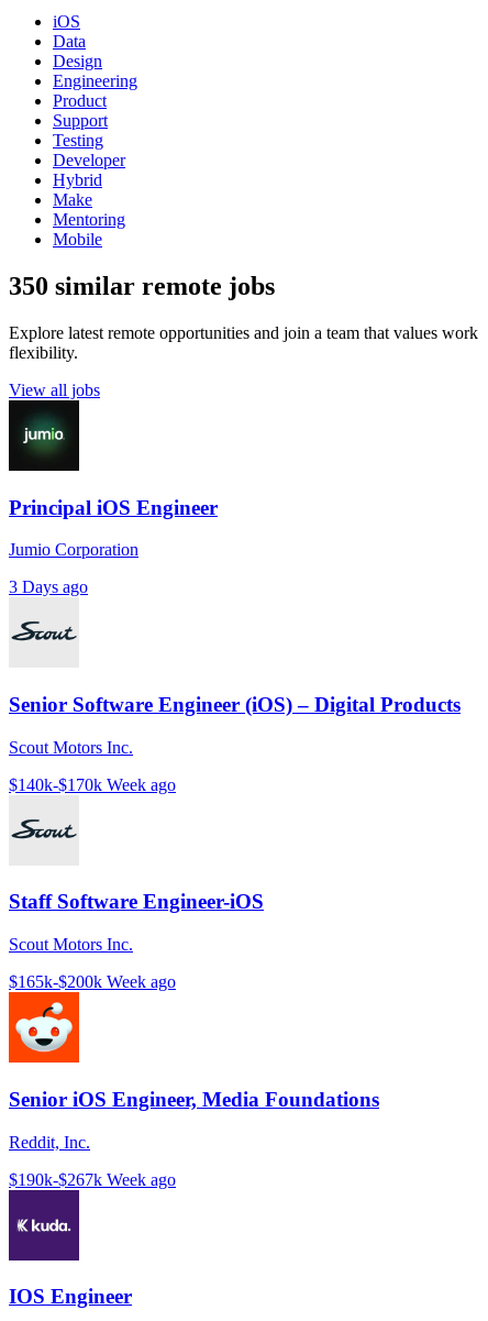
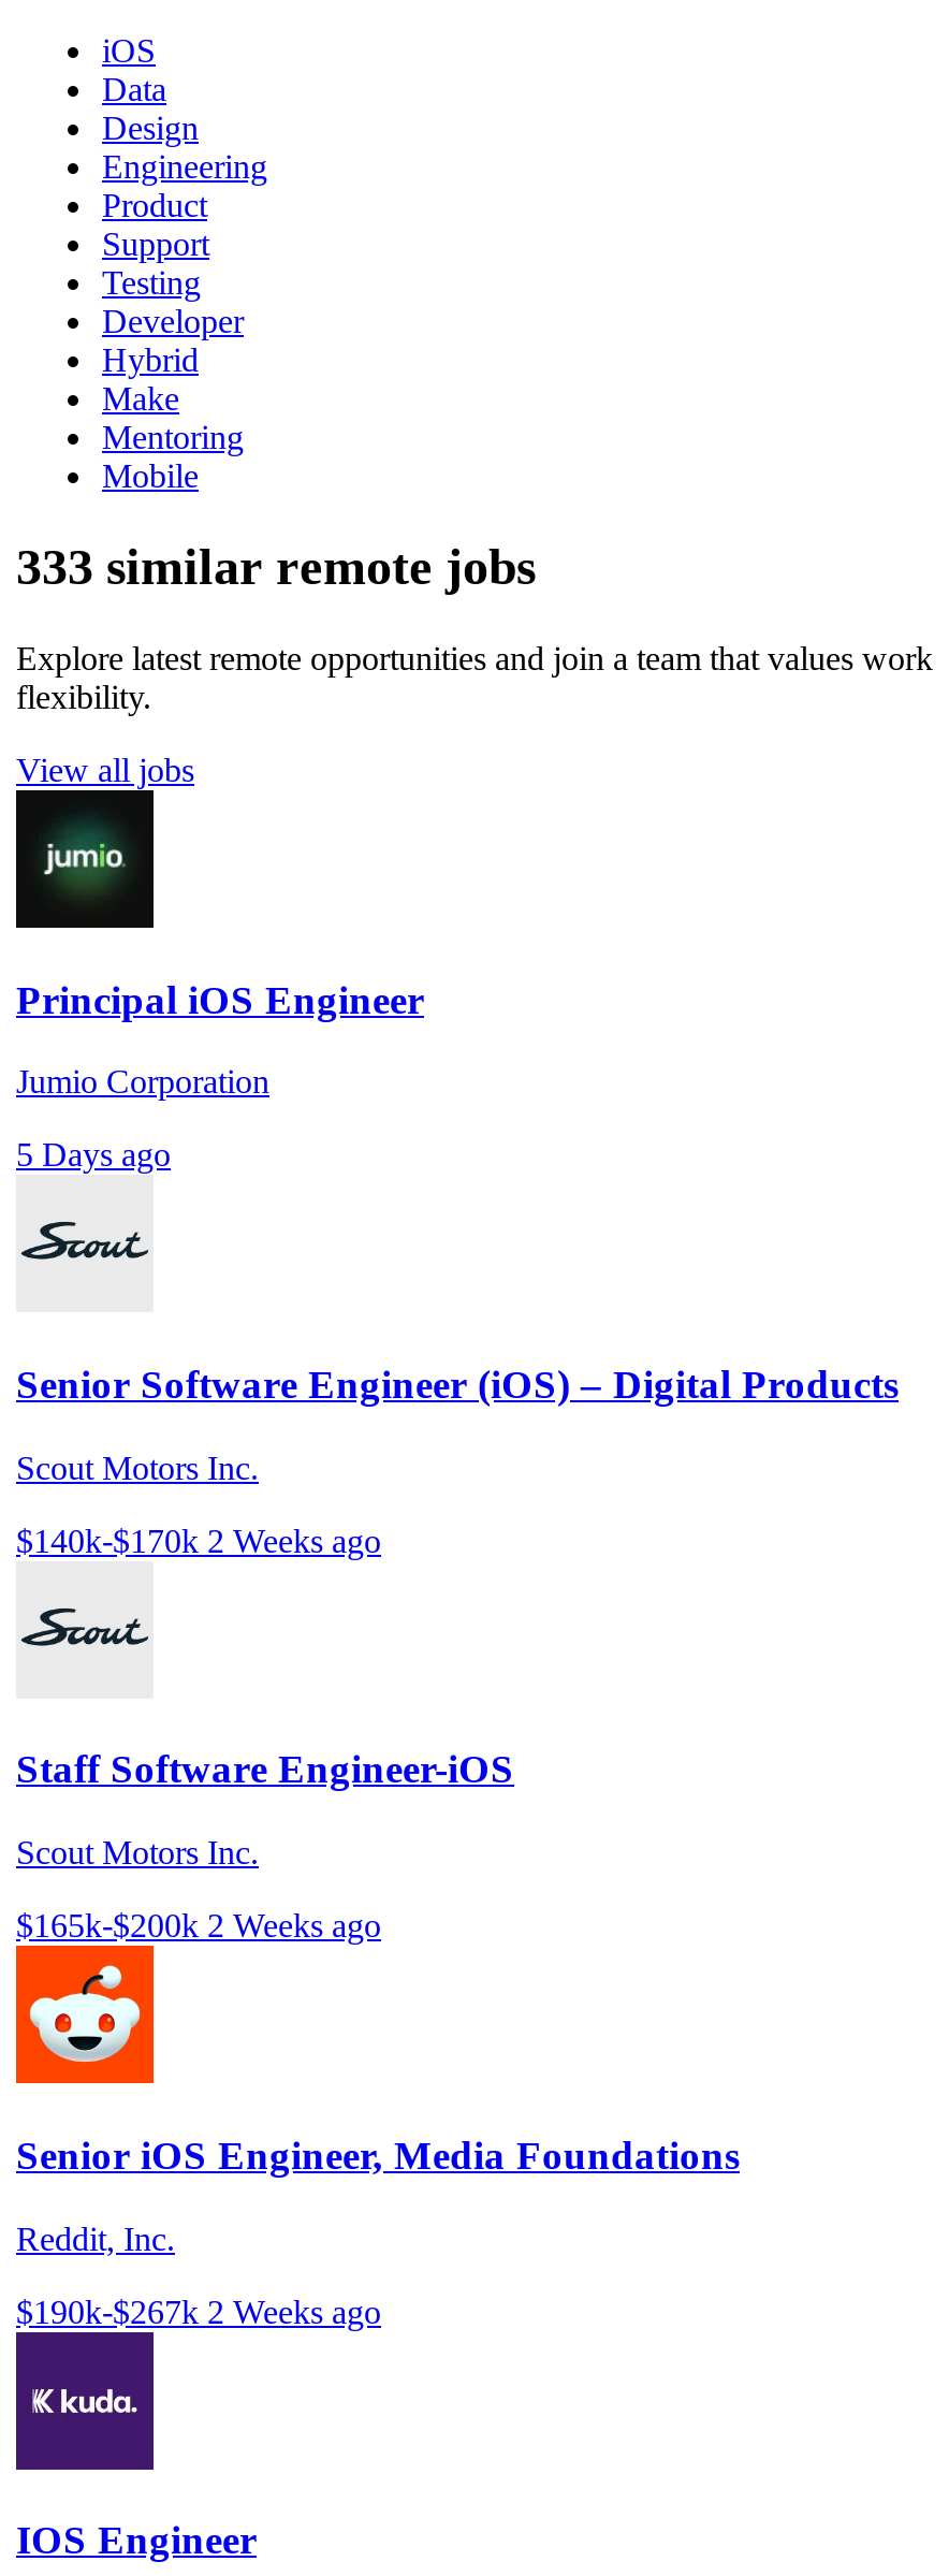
[9,272,275,300] 350 similar remote jobs -> [16,539,536,595] 333 similar remote jobs
[9,578,88,596] 3 Days ago -> [16,1136,171,1173] 5 Days ago
[9,775,176,794] $140k-$170k Week ago -> [16,1522,381,1558] $140k-$170k 2 Weeks ago
[9,972,176,991] $165k-$200k Week ago -> [16,1907,381,1944] $165k-$200k 2 Weeks ago
[9,1170,176,1189] $190k-$267k Week ago -> [16,2293,381,2329] $190k-$267k 2 Weeks ago

